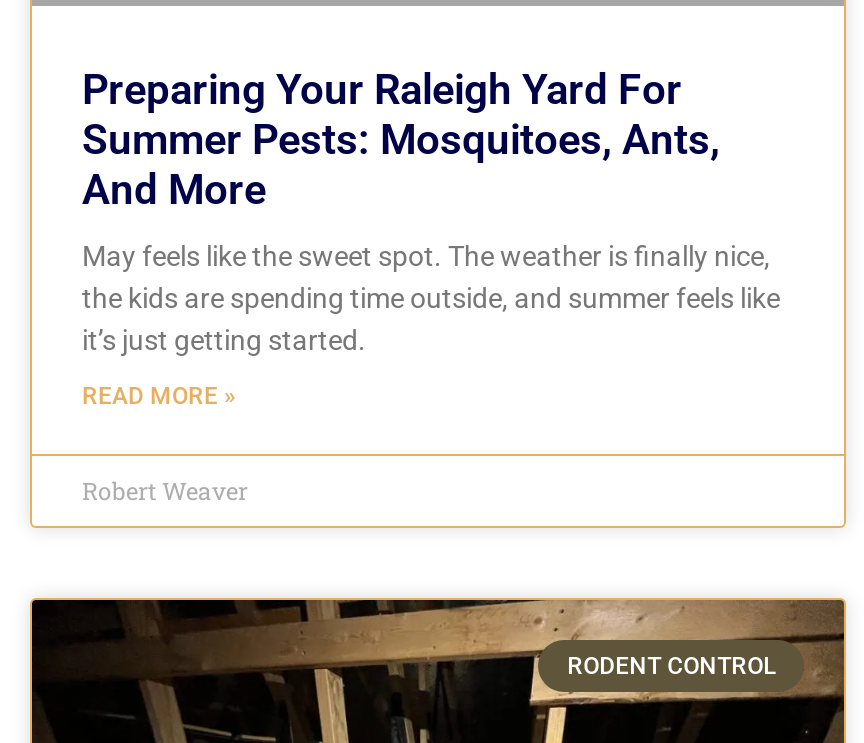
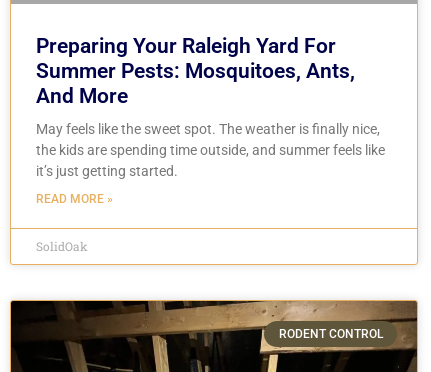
[82,474,248,506] Robert Weaver -> [36,238,88,254] SolidOak

